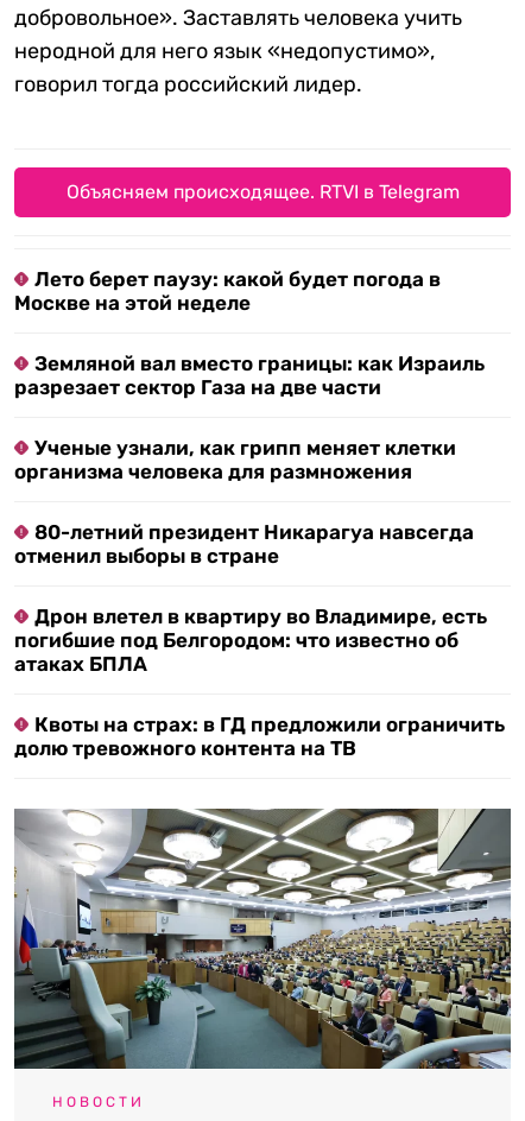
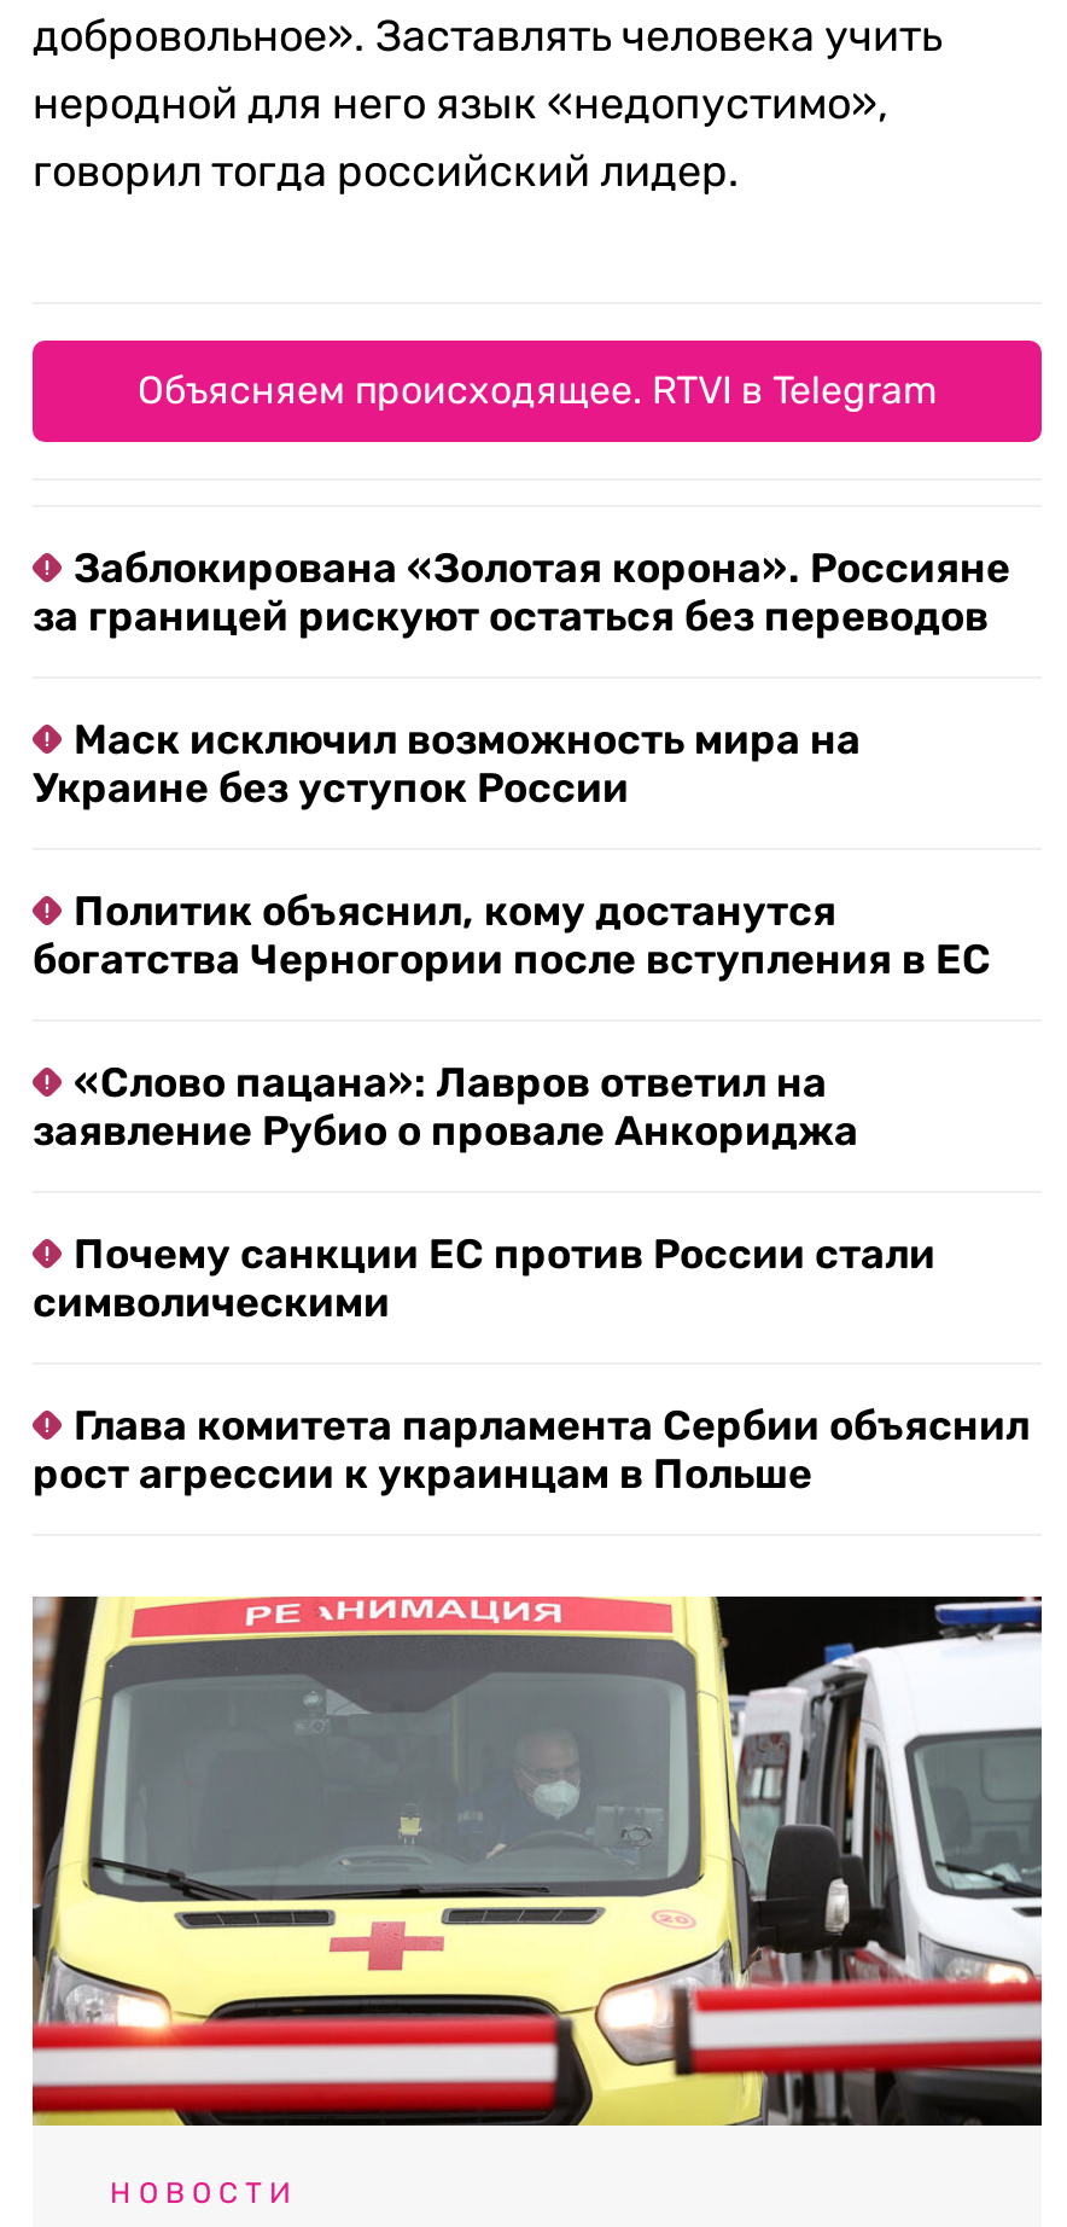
[14,267,441,315] Лето берет паузу: какой будет погода в | Москве на этой неделе -> [33,544,1010,640] Заблокирована «Золотая корона». Россияне | за границей рискуют остаться без переводов
[14,352,485,399] Земляной вал вместо границы: как Израиль | разрезает сектор Газа на две части -> [33,715,861,812] Маск исключил возможность мира на | Украине без уступок России
[14,436,456,483] Ученые узнали, как грипп меняет клетки | организма человека для размножения -> [33,887,991,983] Политик объяснил, кому достанутся | богатства Черногории после вступления в ЕС
[14,520,474,568] 80-летний президент Никарагуа навсегда | отменил выборы в стране -> [33,1058,858,1155] «Слово пацана»: Лавров ответил на | заявление Рубио о провале Анкориджа
[14,605,487,676] Дрон влетел в квартиру во Владимире, есть | погибшие под Белгородом: что известно об | атаках БПЛА -> [33,1230,935,1326] Почему санкции ЕС против России стали | символическими
[14,713,505,760] Квоты на страх: в ГД предложили ограничить | долю тревожного контента на ТВ -> [33,1401,1030,1498] Глава комитета парламента Сербии объяснил | рост агрессии к украинцам в Польше
[13,807,512,1070] [image] -> [30,1594,1044,2128] [image]

